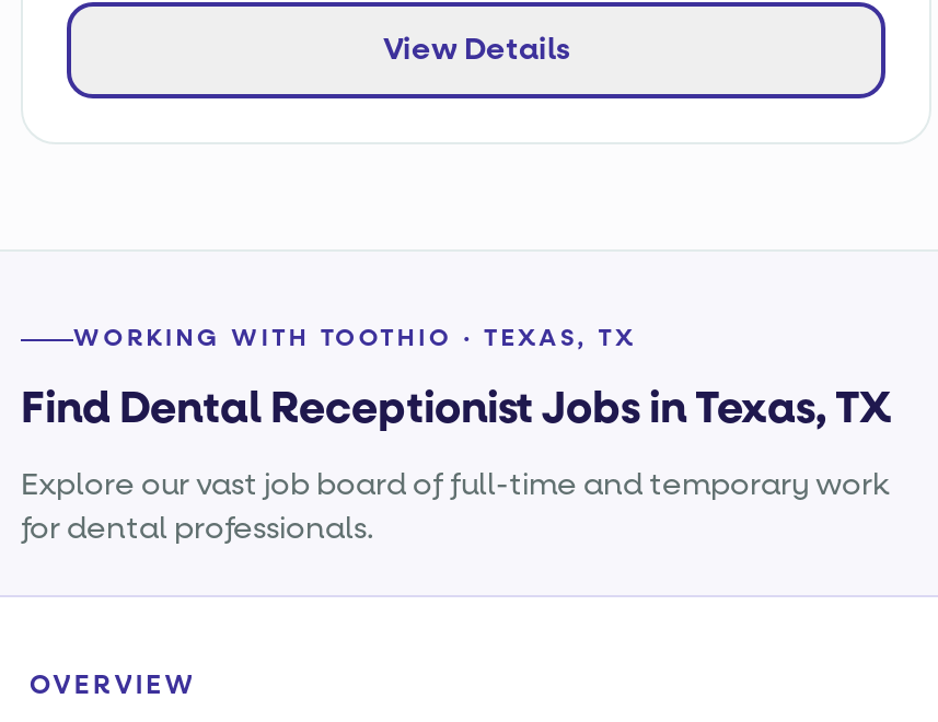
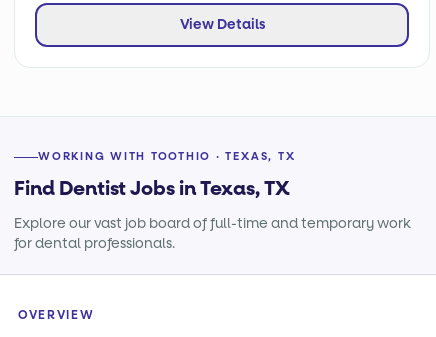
[21,381,890,438] Find Dental Receptionist Jobs in Texas, TX -> [14,176,289,202] Find Dentist Jobs in Texas, TX

